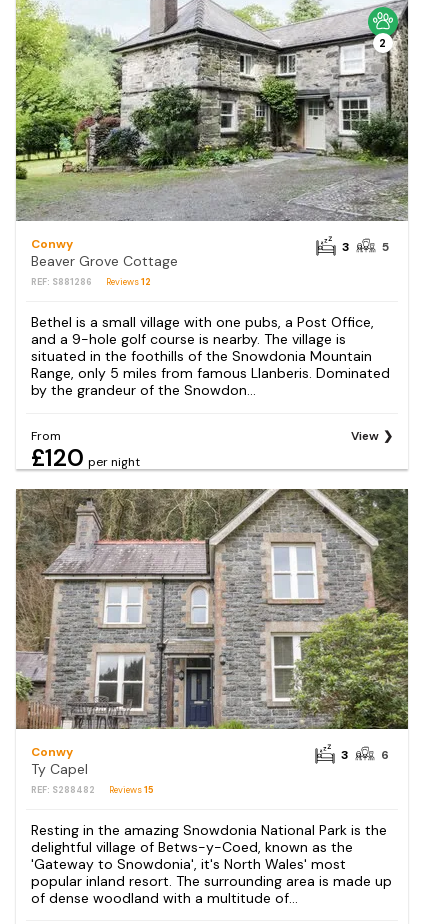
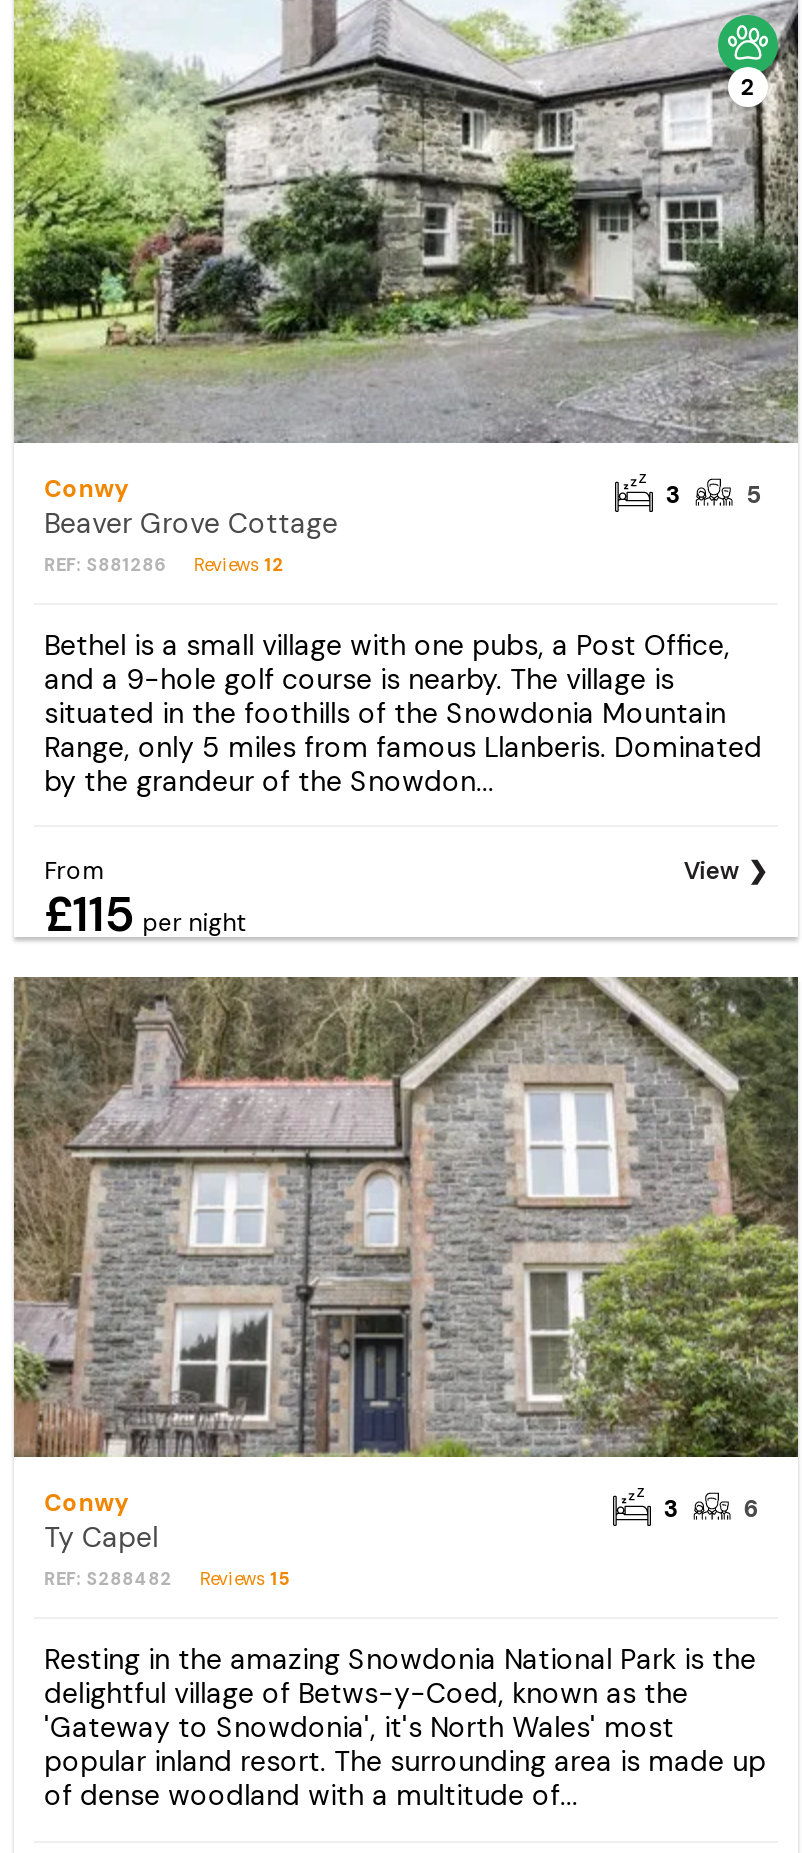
[31,441,140,472] £120 per night -> [44,883,246,945] £115 per night

